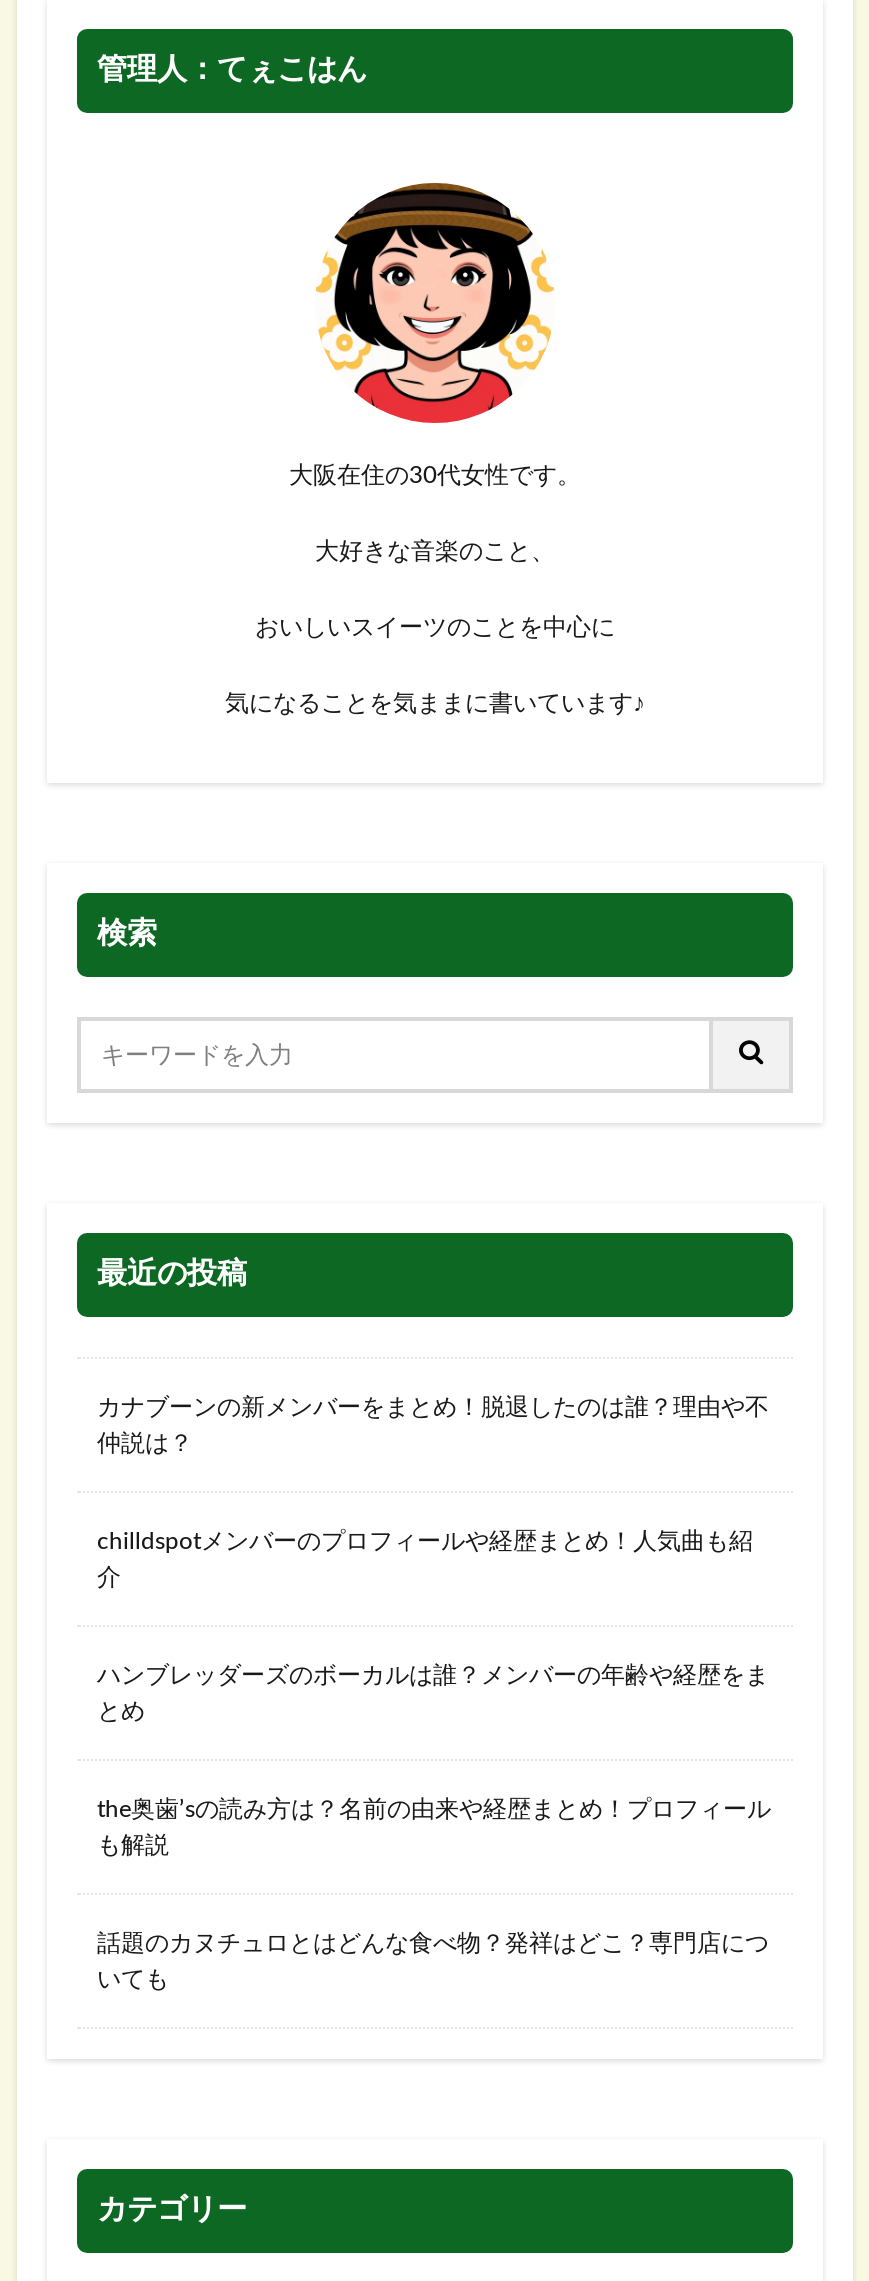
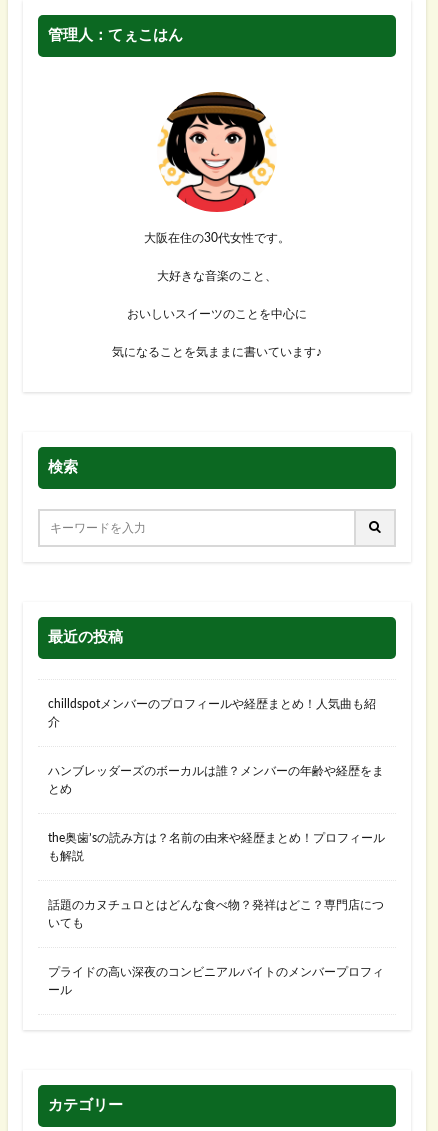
[97,1395,769,1455] カナブーンの新メンバーをまとめ！脱退したのは誰？理由や不 | 仲説は？ -> none
moved [97,1529,771,1991] -> [48,698,385,929]: chilldspotメンバーのプロフィールや経歴まとめ！人気曲も紹 | 介 | ハンブレッダーズのボーカルは誰？メンバーの年齢や経歴をま | とめ | the奥歯’sの読み方は？名前の由来や経歴まとめ！プロフィール | も解説 | 話題のカヌチュロとはどんな食べ物？発祥はどこ？専門店につ | いても
none -> [48,966,384,996] プライドの高い深夜のコンビニアルバイトのメンバープロフィ | ール

